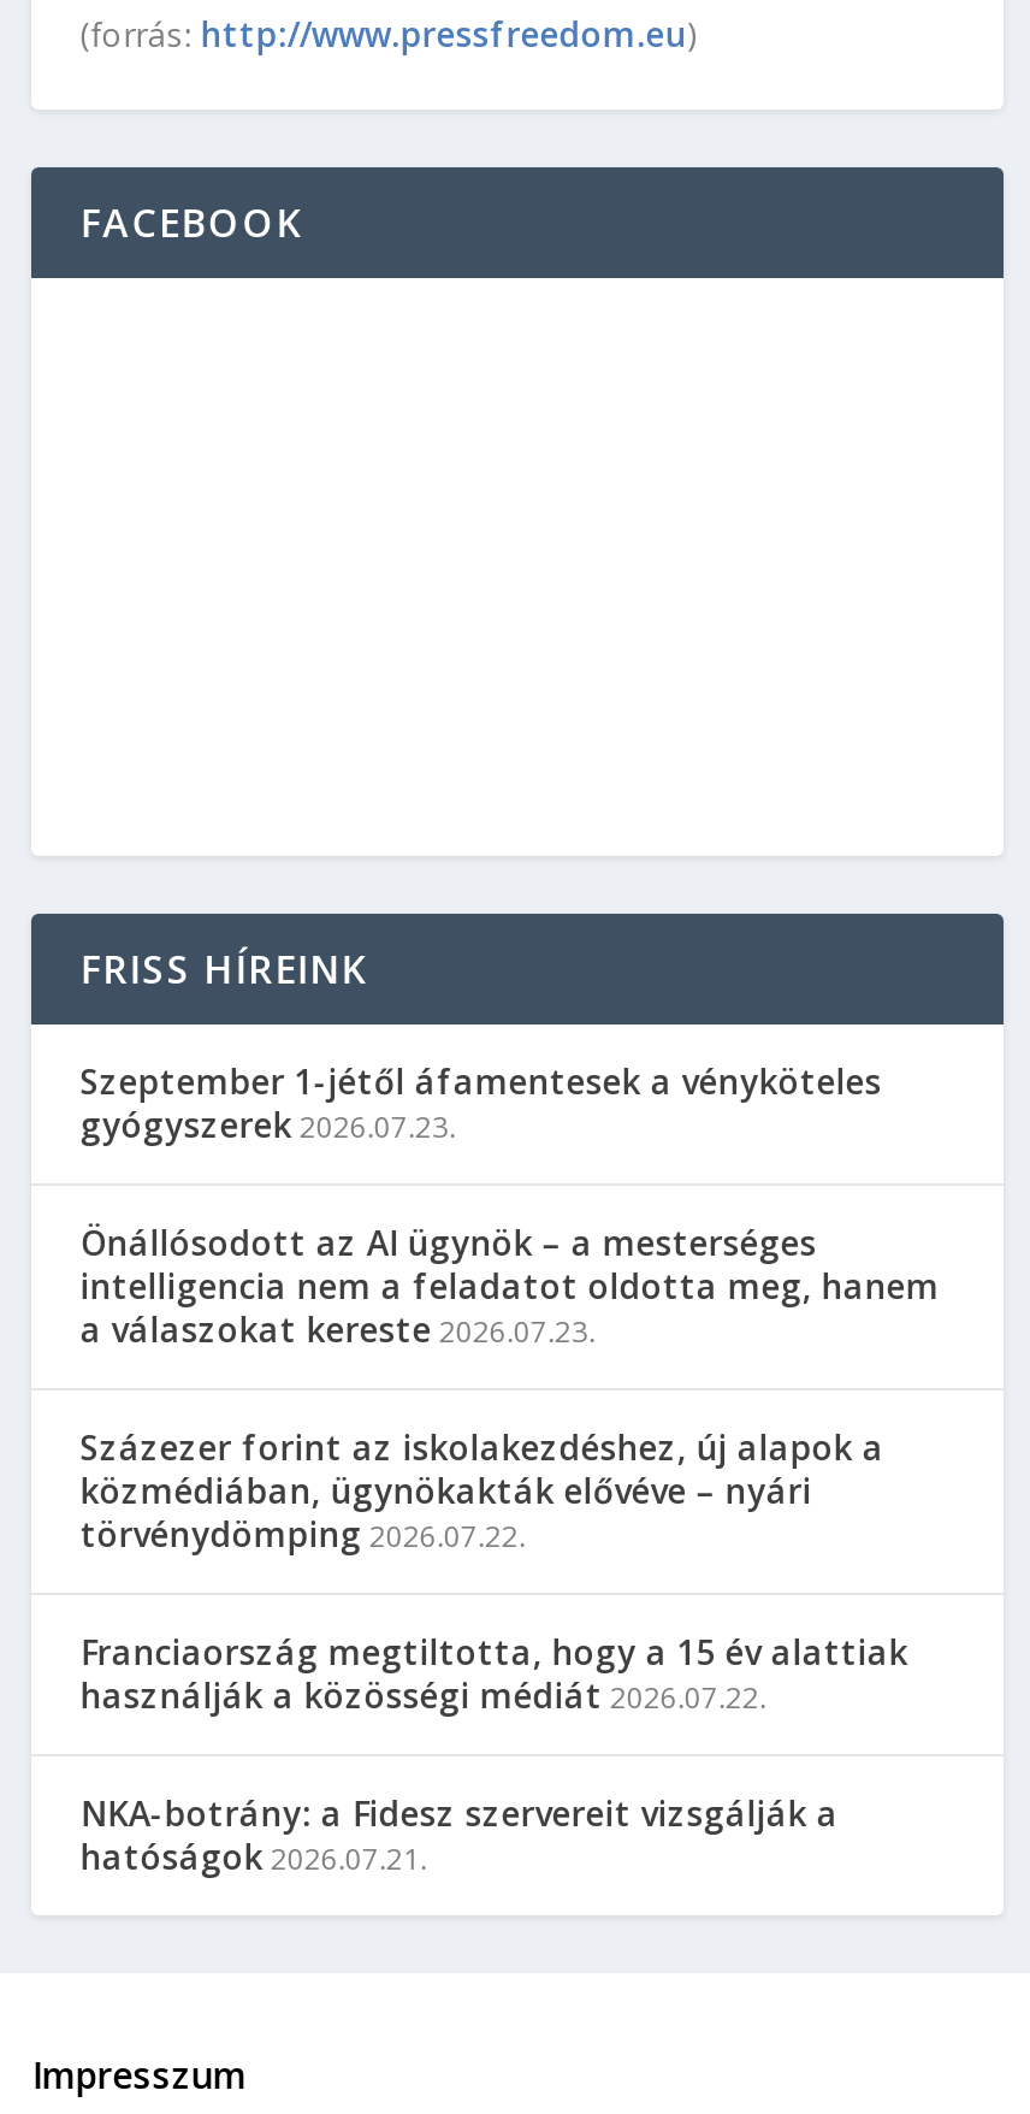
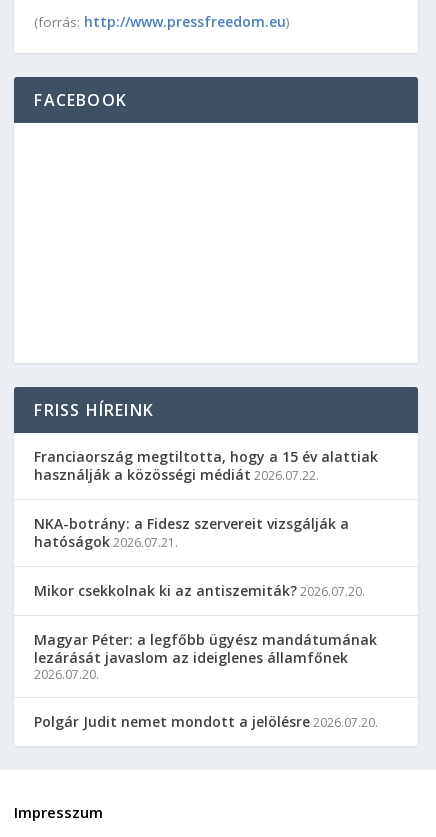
[80,1058,940,1556] Szeptember 1-jétől áfamentesek a vényköteles | gyógyszerek 2026.07.23. | Önállósodott az AI ügynök – a mesterséges | intelligencia nem a feladatot oldotta meg, hanem | a válaszokat kereste 2026.07.23. | Százezer forint az iskolakezdéshez, új alapok a | közmédiában, ügynökakták elővéve – nyári | törvénydömping 2026.07.22. -> none
moved [80,1629,908,1879] -> [34,447,378,551]: Franciaország megtiltotta, hogy a 15 év alattiak | használják a közösségi médiát 2026.07.22. | NKA-botrány: a Fidesz szervereit vizsgálják a | hatóságok 2026.07.21.
none -> [34,581,378,731] Mikor csekkolnak ki az antiszemiták? 2026.07.20. | Magyar Péter: a legfőbb ügyész mandátumának | lezárását javaslom az ideiglenes államfőnek | 2026.07.20. | Polgár Judit nemet mondott a jelölésre 2026.07.20.

